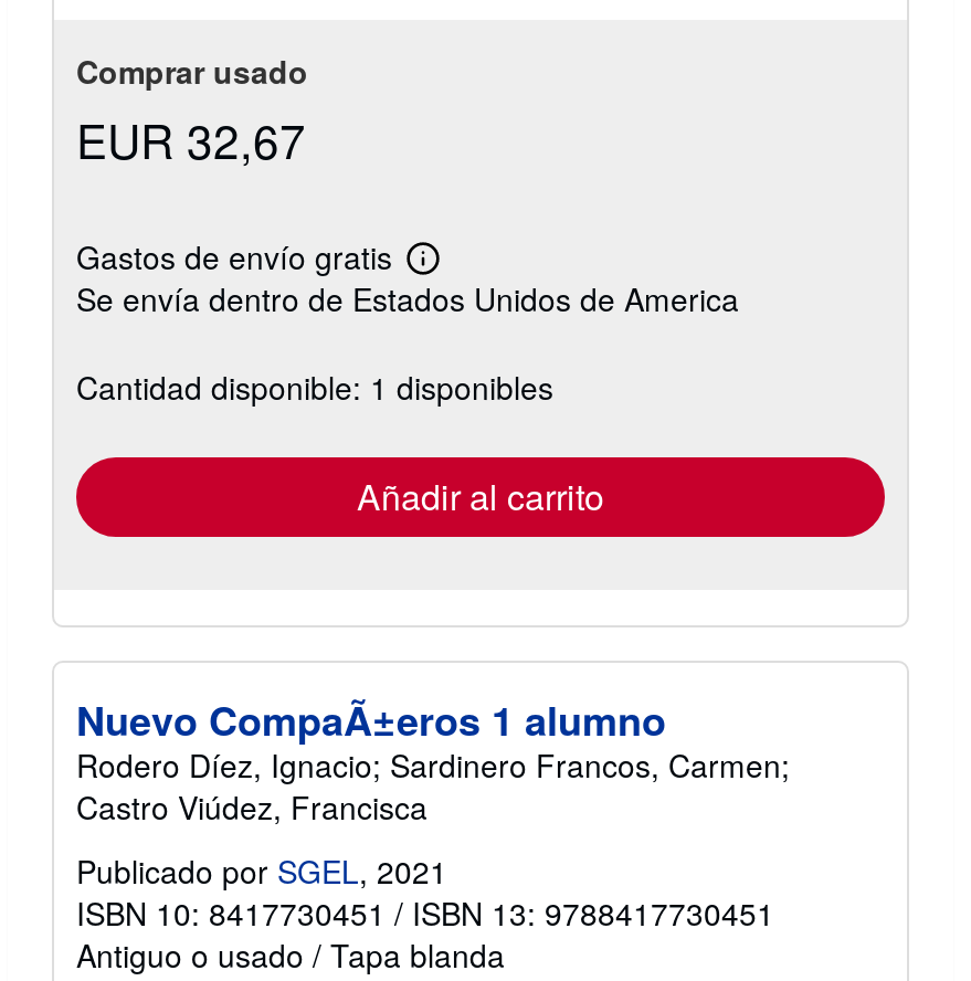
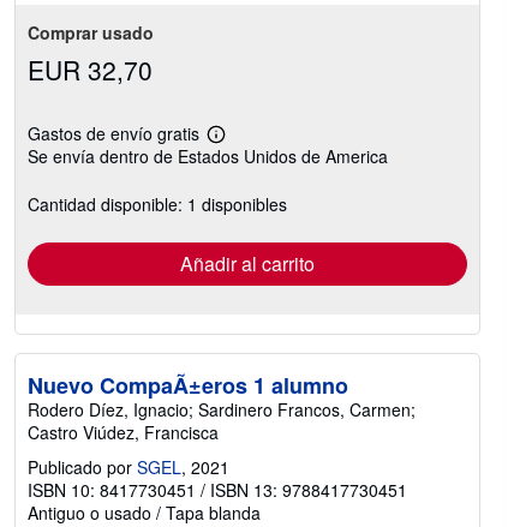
[76,105,306,171] EUR 32,67 -> [28,51,153,87] EUR 32,70

